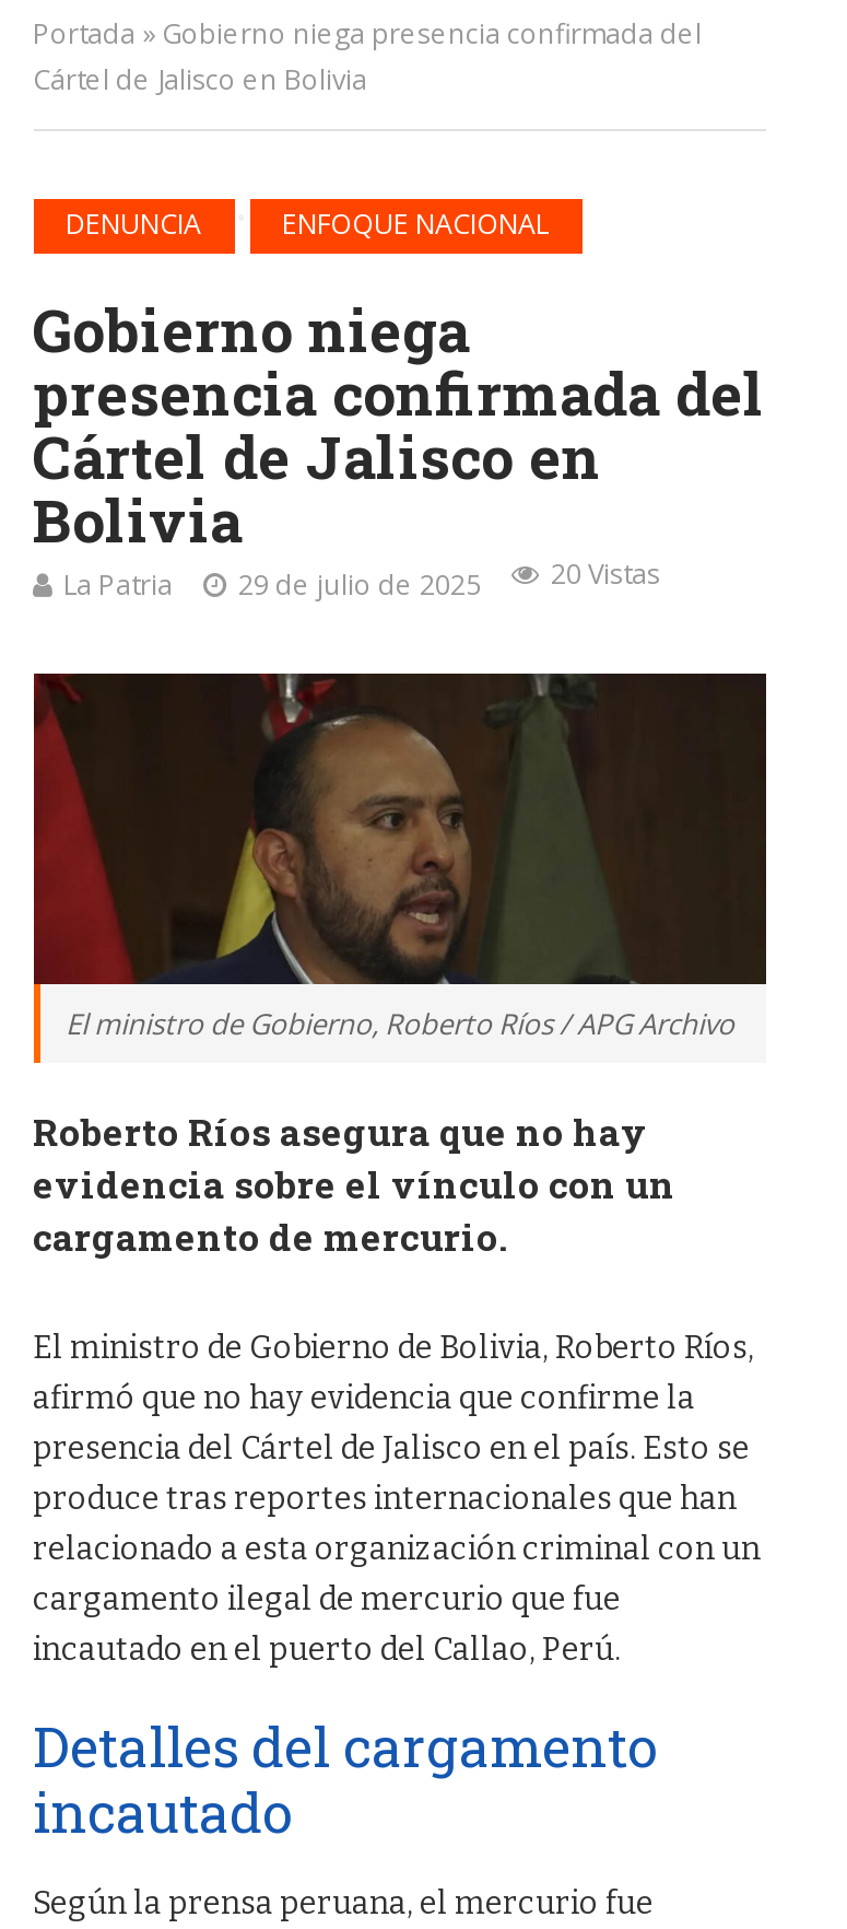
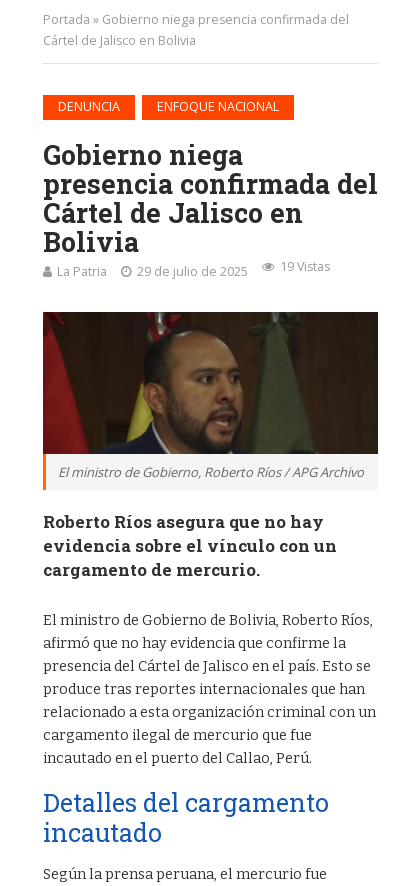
[63,556,660,604] La Patria 29 de julio de 2025 20 Vistas -> [56,258,329,280] La Patria 29 de julio de 2025 19 Vistas

